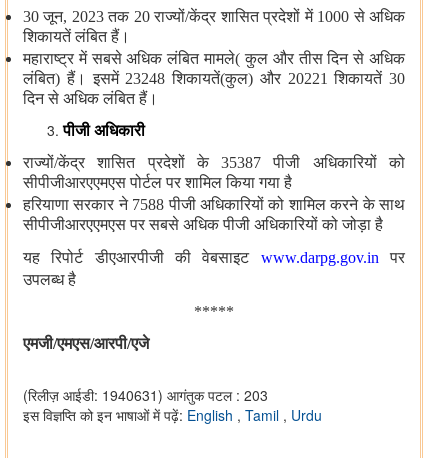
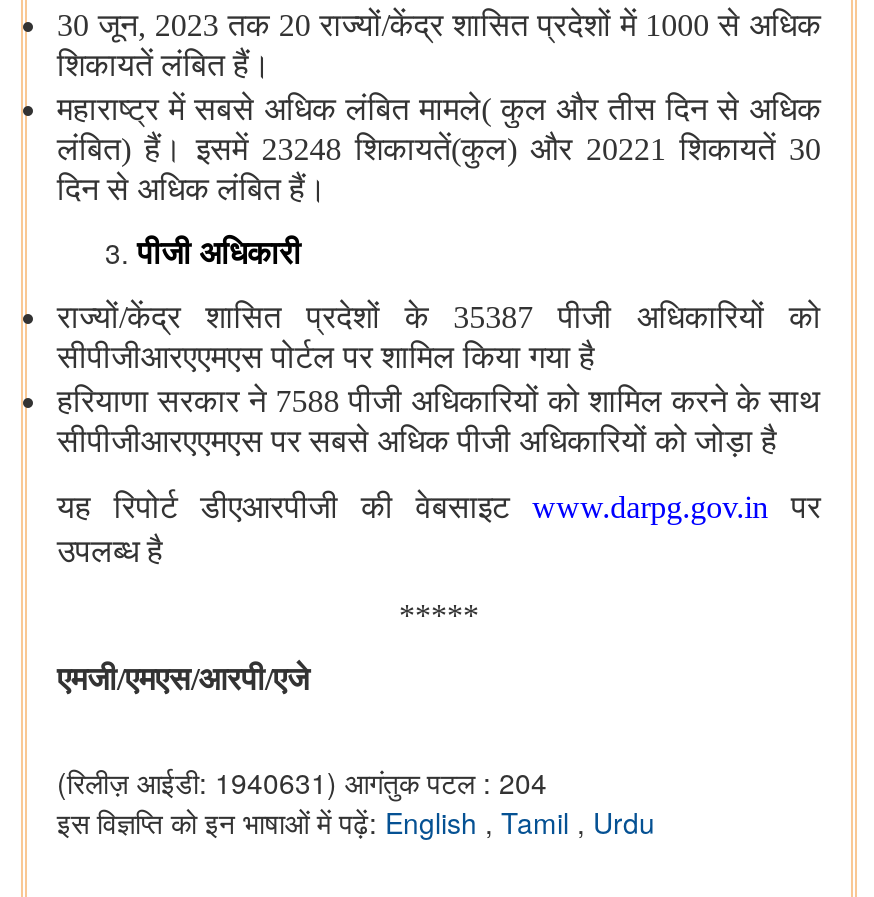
[23,385,268,405] (रिलीज़ आईडी: 1940631) आगंतुक पटल : 203 -> [57,763,547,803] (रिलीज़ आईडी: 1940631) आगंतुक पटल : 204

